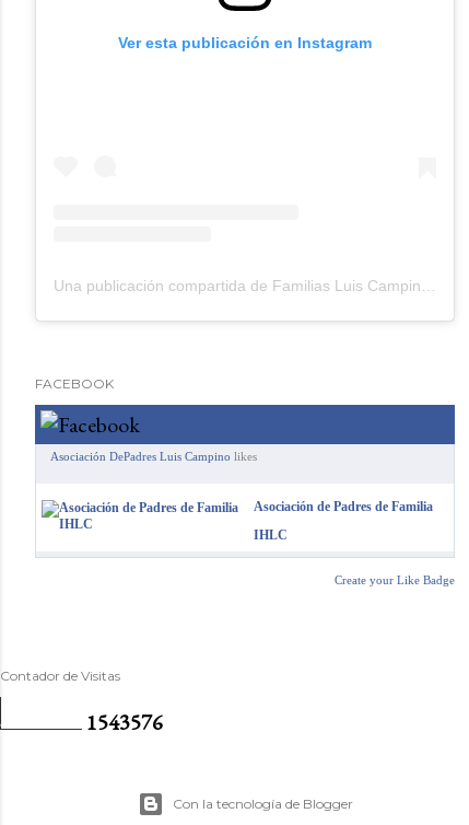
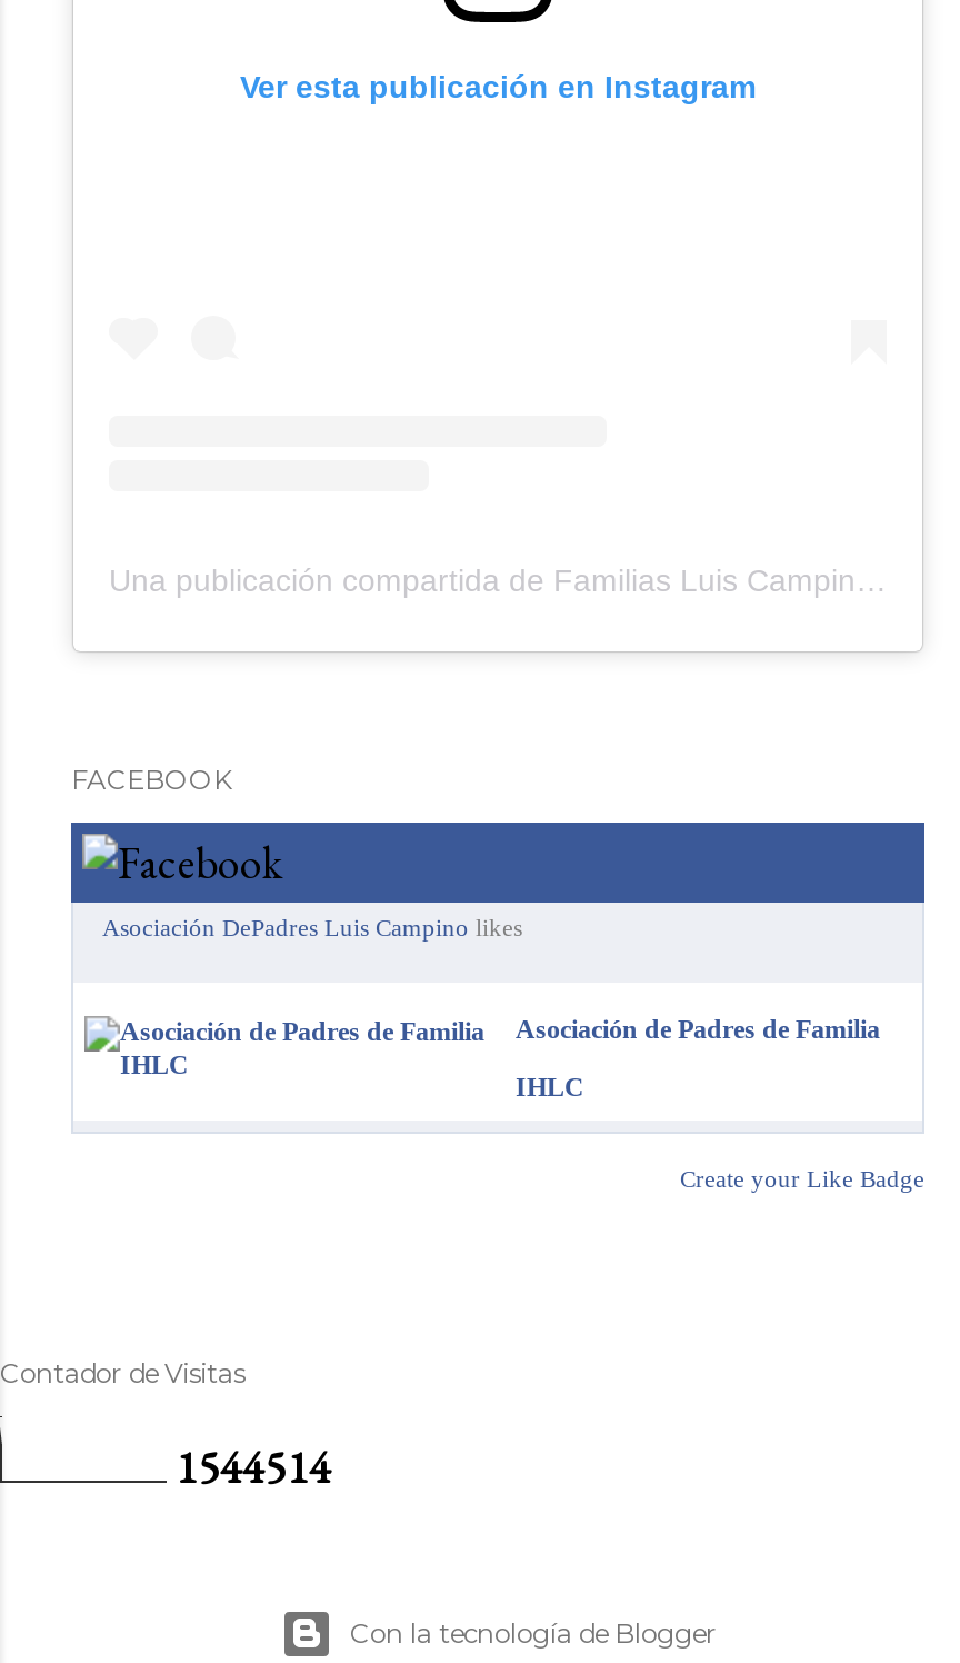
[86,708,163,736] 1543576 -> [176,1438,331,1496] 1544514

